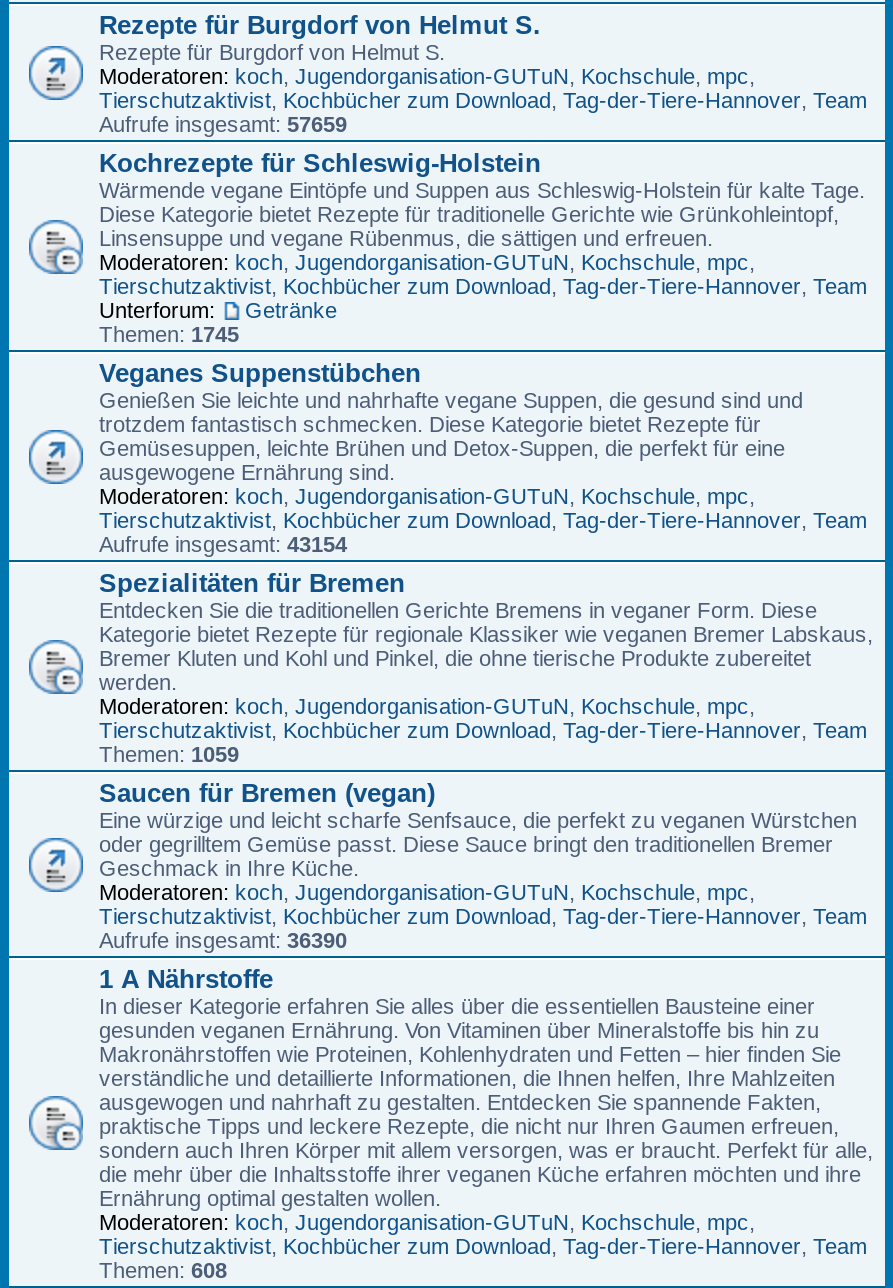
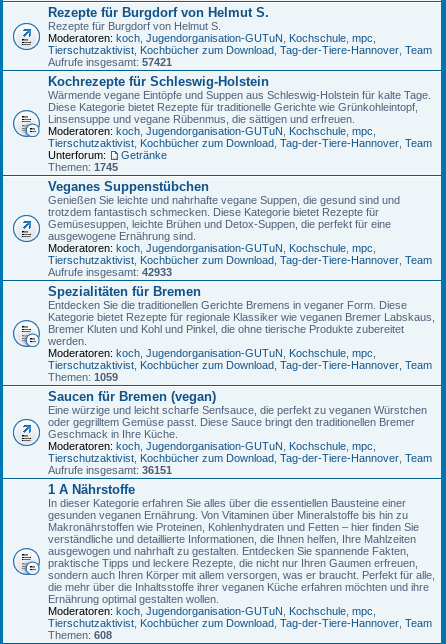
[99,112,347,136] Aufrufe insgesamt: 57659 -> [48,56,172,68] Aufrufe insgesamt: 57421
[99,532,347,556] Aufrufe insgesamt: 43154 -> [48,266,172,278] Aufrufe insgesamt: 42933
[99,928,347,952] Aufrufe insgesamt: 36390 -> [48,464,172,476] Aufrufe insgesamt: 36151

